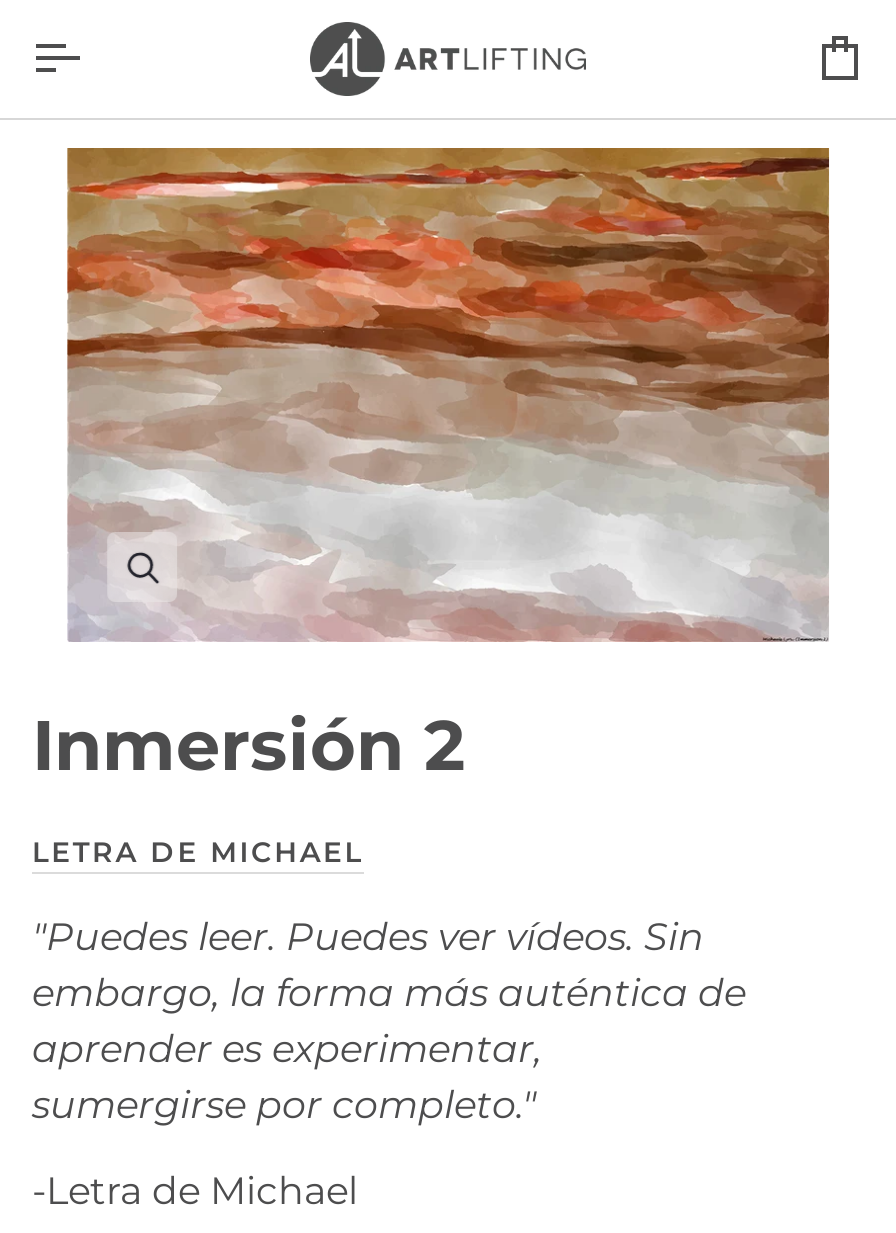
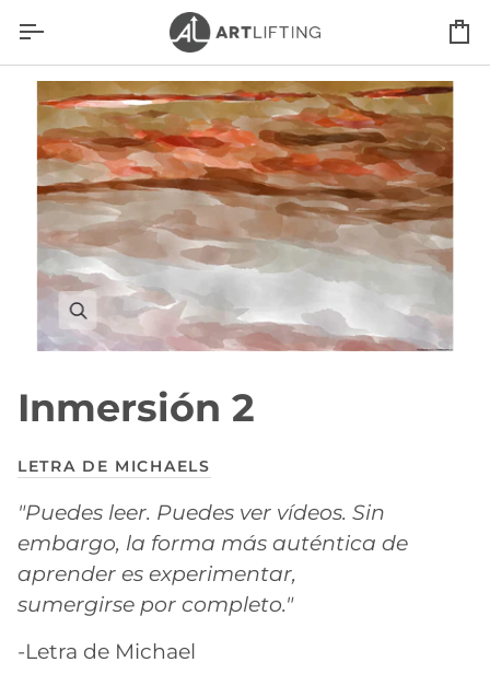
[32,835,364,871] LETRA DE MICHAEL -> [17,456,211,476] LETRA DE MICHAELS

